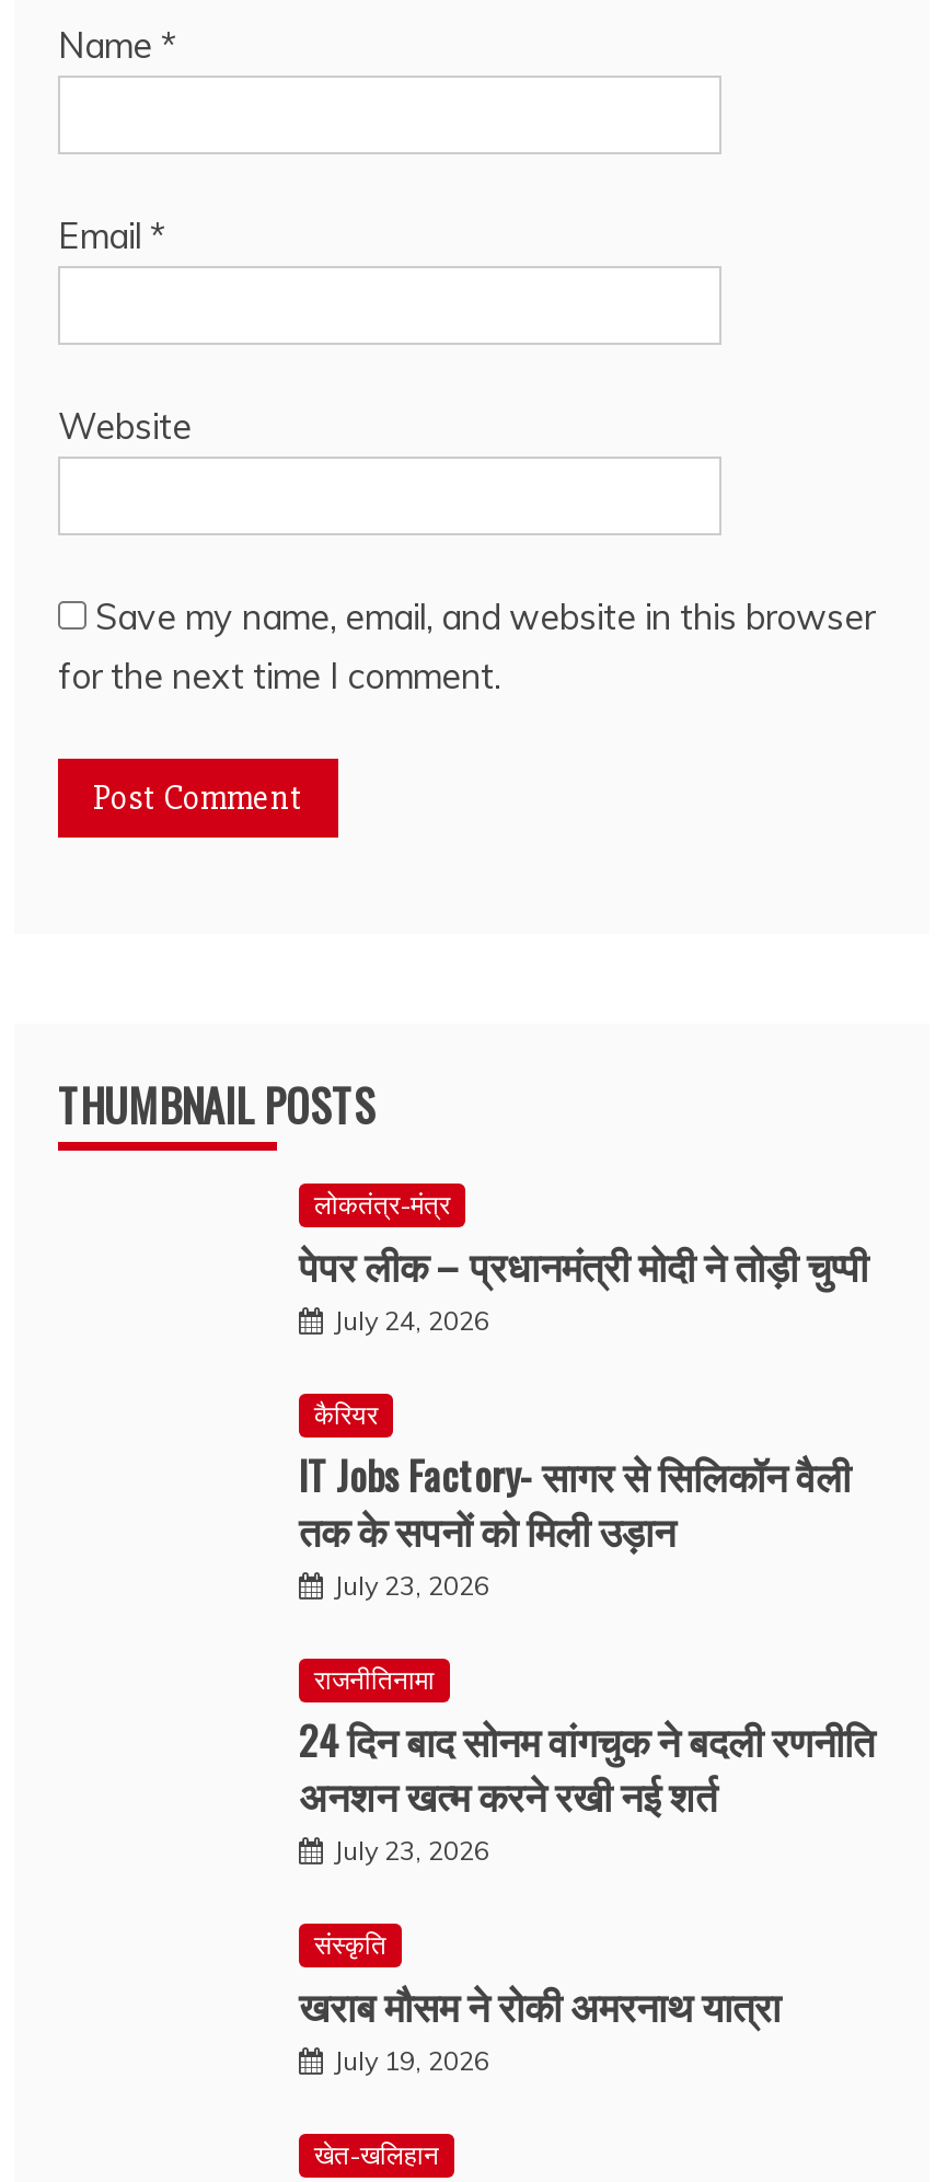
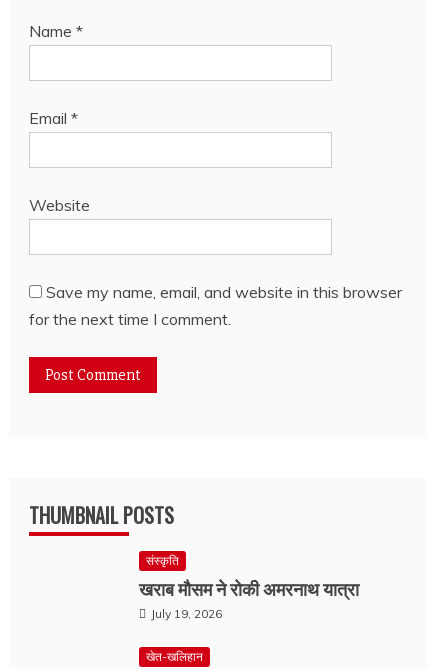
[299,1189,875,1868] लोकतंत्र-मंत्र | पेपर लीक – प्रधानमंत्री मोदी ने तोड़ी चुप्पी | July 24, 2026 | कैरियर | IT Jobs Factory- सागर से सिलिकॉन वैली | तक के सपनों को मिली उड़ान | July 23, 2026 | राजनीतिनामा | 24 दिन बाद सोनम वांगचुक ने बदली रणनीति | अनशन खत्म करने रखी नई शर्त | July 23, 2026 -> none

